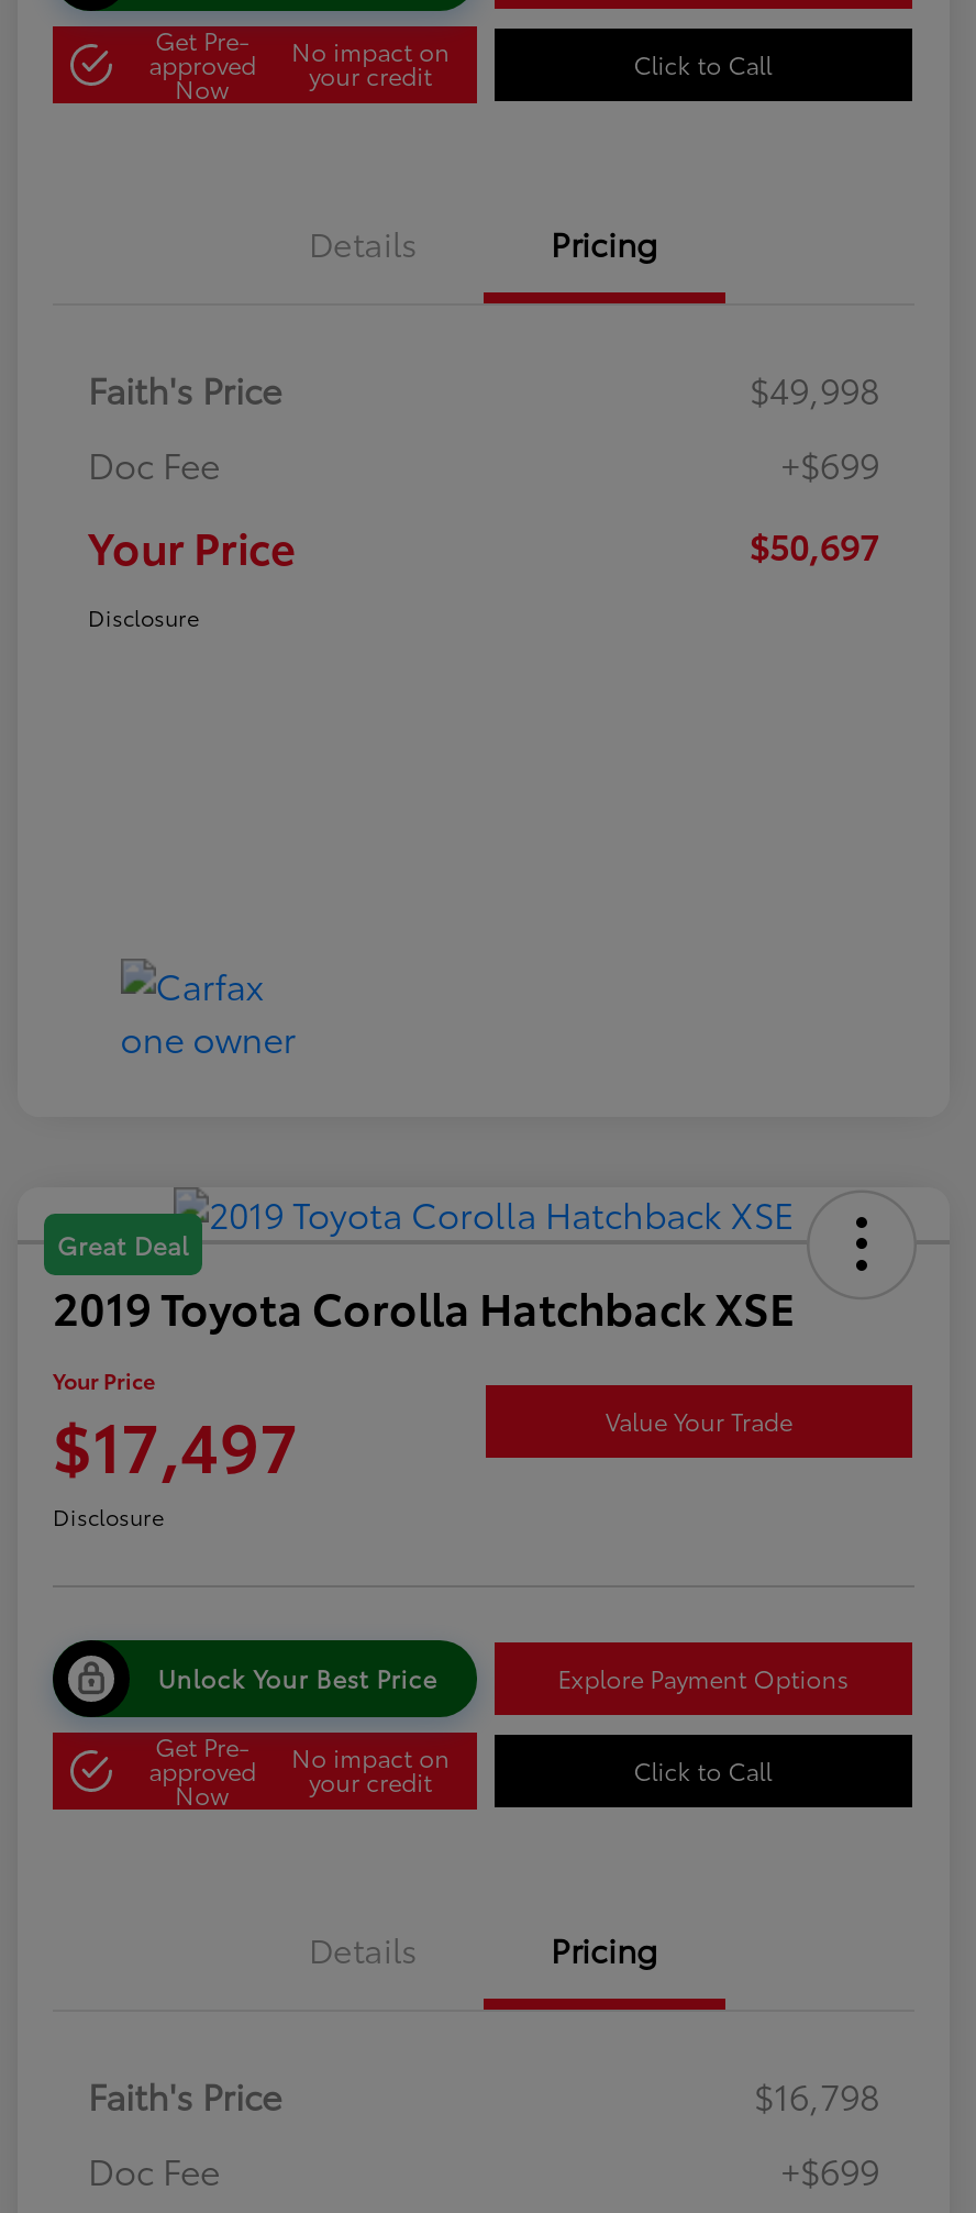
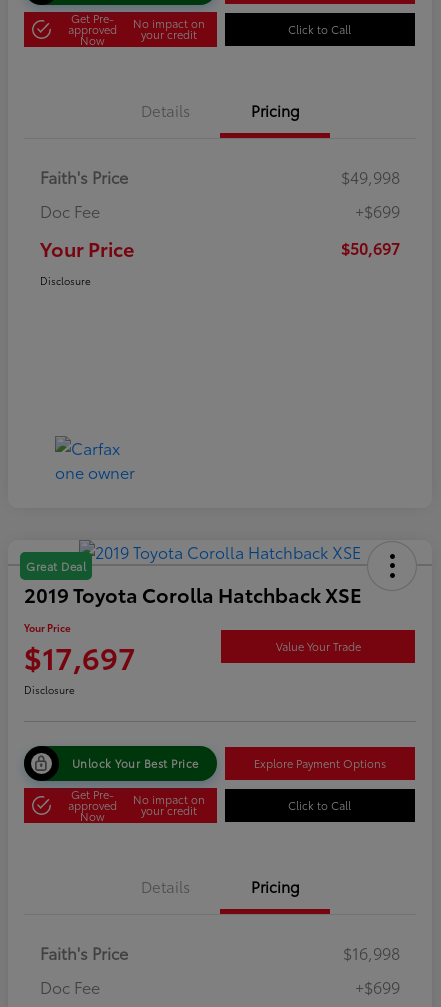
[53,1396,299,1490] $17,497 -> [24,635,136,678] $17,697
[754,2069,879,2119] $16,798 -> [343,941,400,964] $16,998

